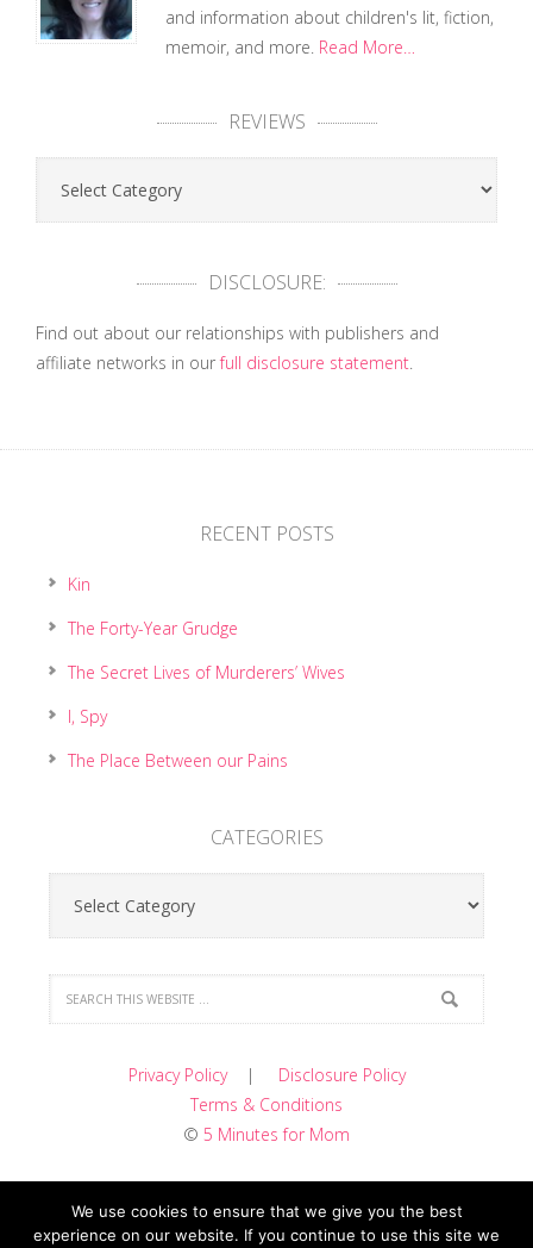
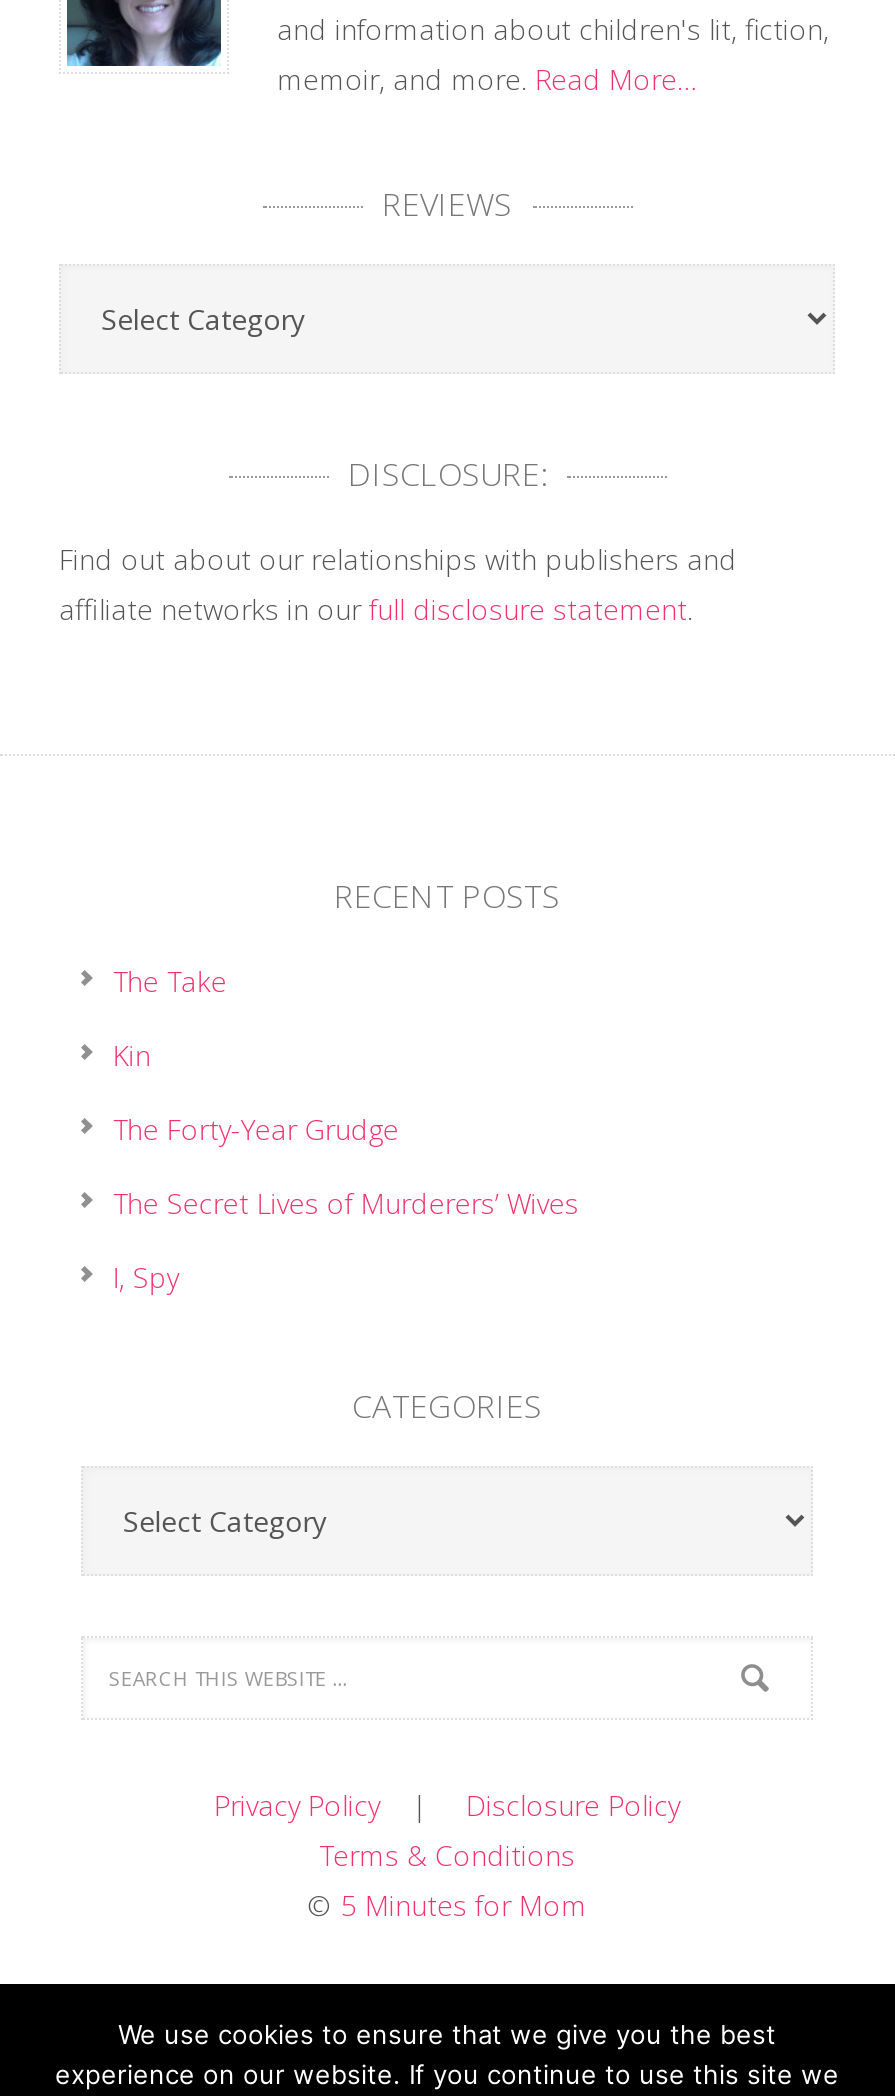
none -> [113,962,227,1000] The Take
moved [68,573,345,728] -> [113,1036,579,1296]: Kin | The Forty-Year Grudge | The Secret Lives of Murderers’ Wives | I, Spy
[68,749,288,772] The Place Between our Pains -> none

